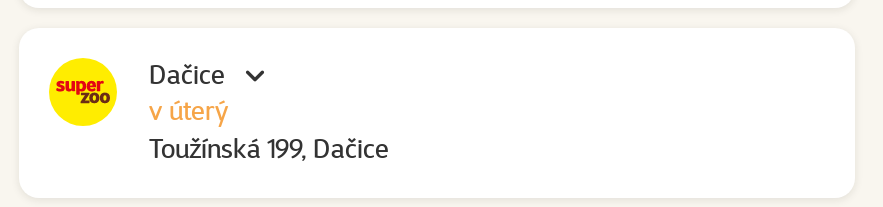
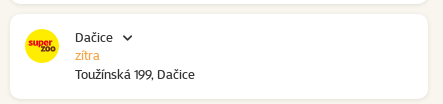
[149,94,229,126] v úterý -> [75,47,100,63] zítra

